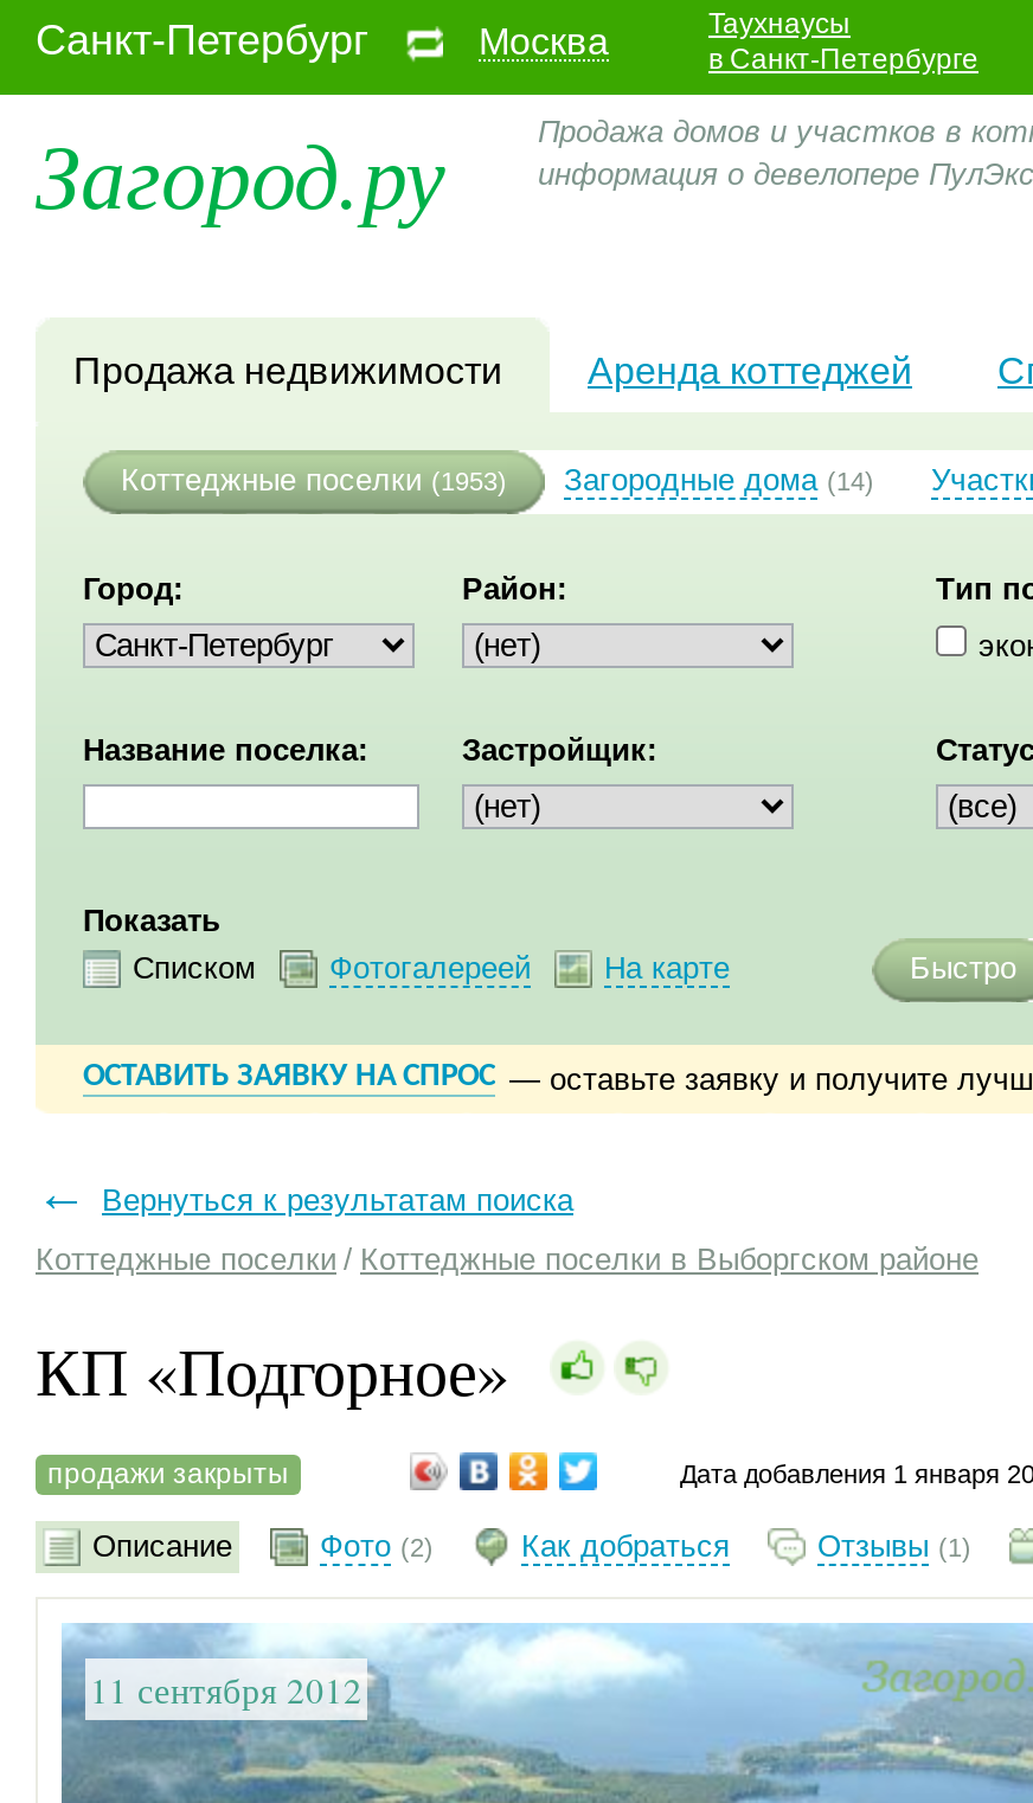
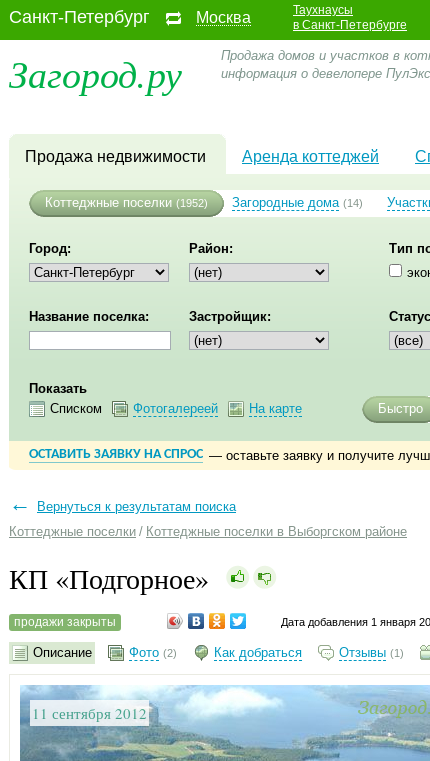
[121,462,507,498] Коттеджные поселки (1953) -> [45,195,208,210] Коттеджные поселки (1952)

